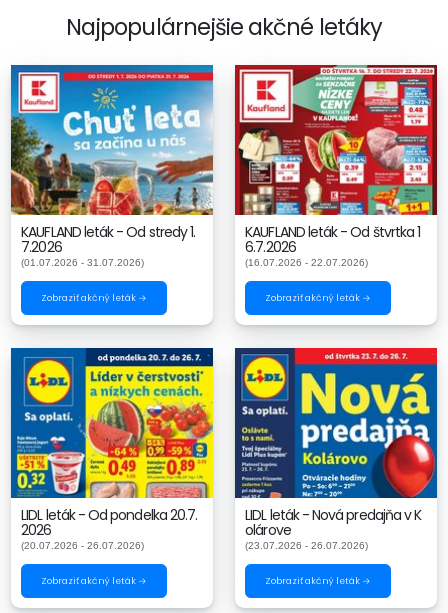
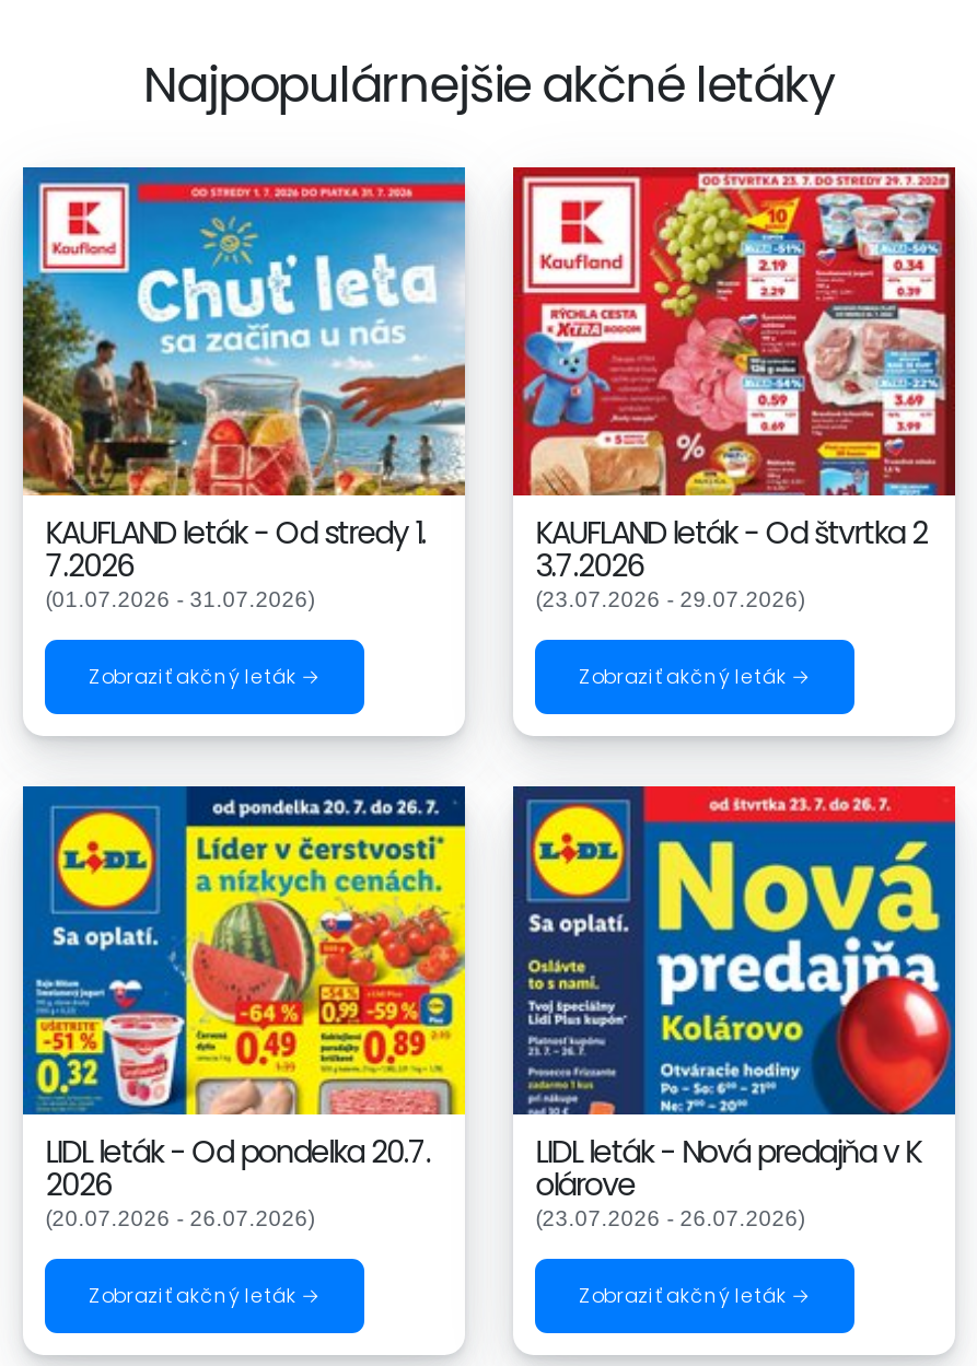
[237,64,433,241] [image] | KAUFLAND leták - Od štvrtka 1 -> [520,165,949,553] [image] | KAUFLAND leták - Od štvrtka 2
[245,236,296,256] 6.7.2026 -> [535,542,644,586] 3.7.2026
[245,256,368,267] (16.07.2026 - 22.07.2026) -> [535,586,805,610] (23.07.2026 - 29.07.2026)

